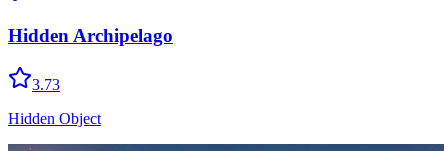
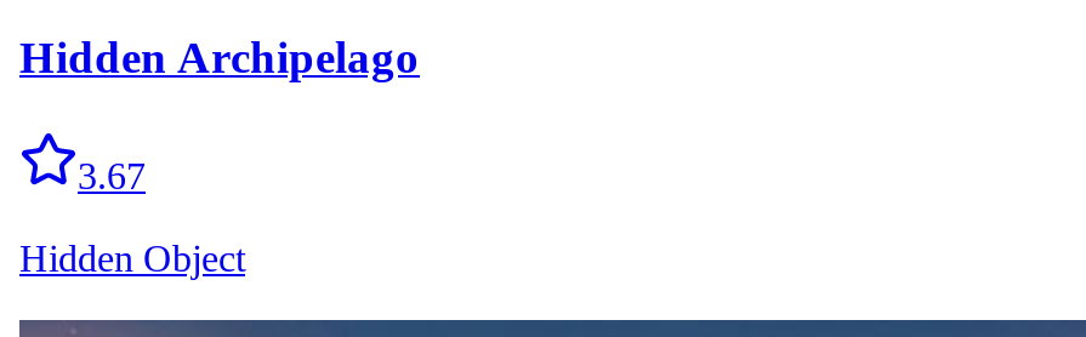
[32,76,60,93] 3.73 -> [78,155,146,196] 3.67

